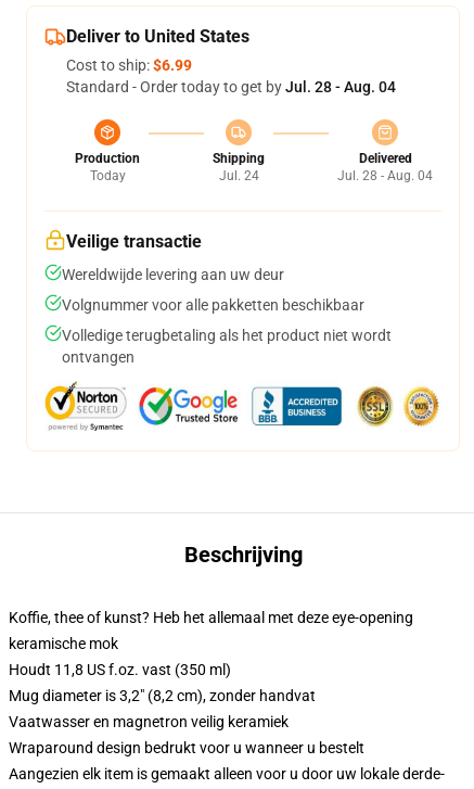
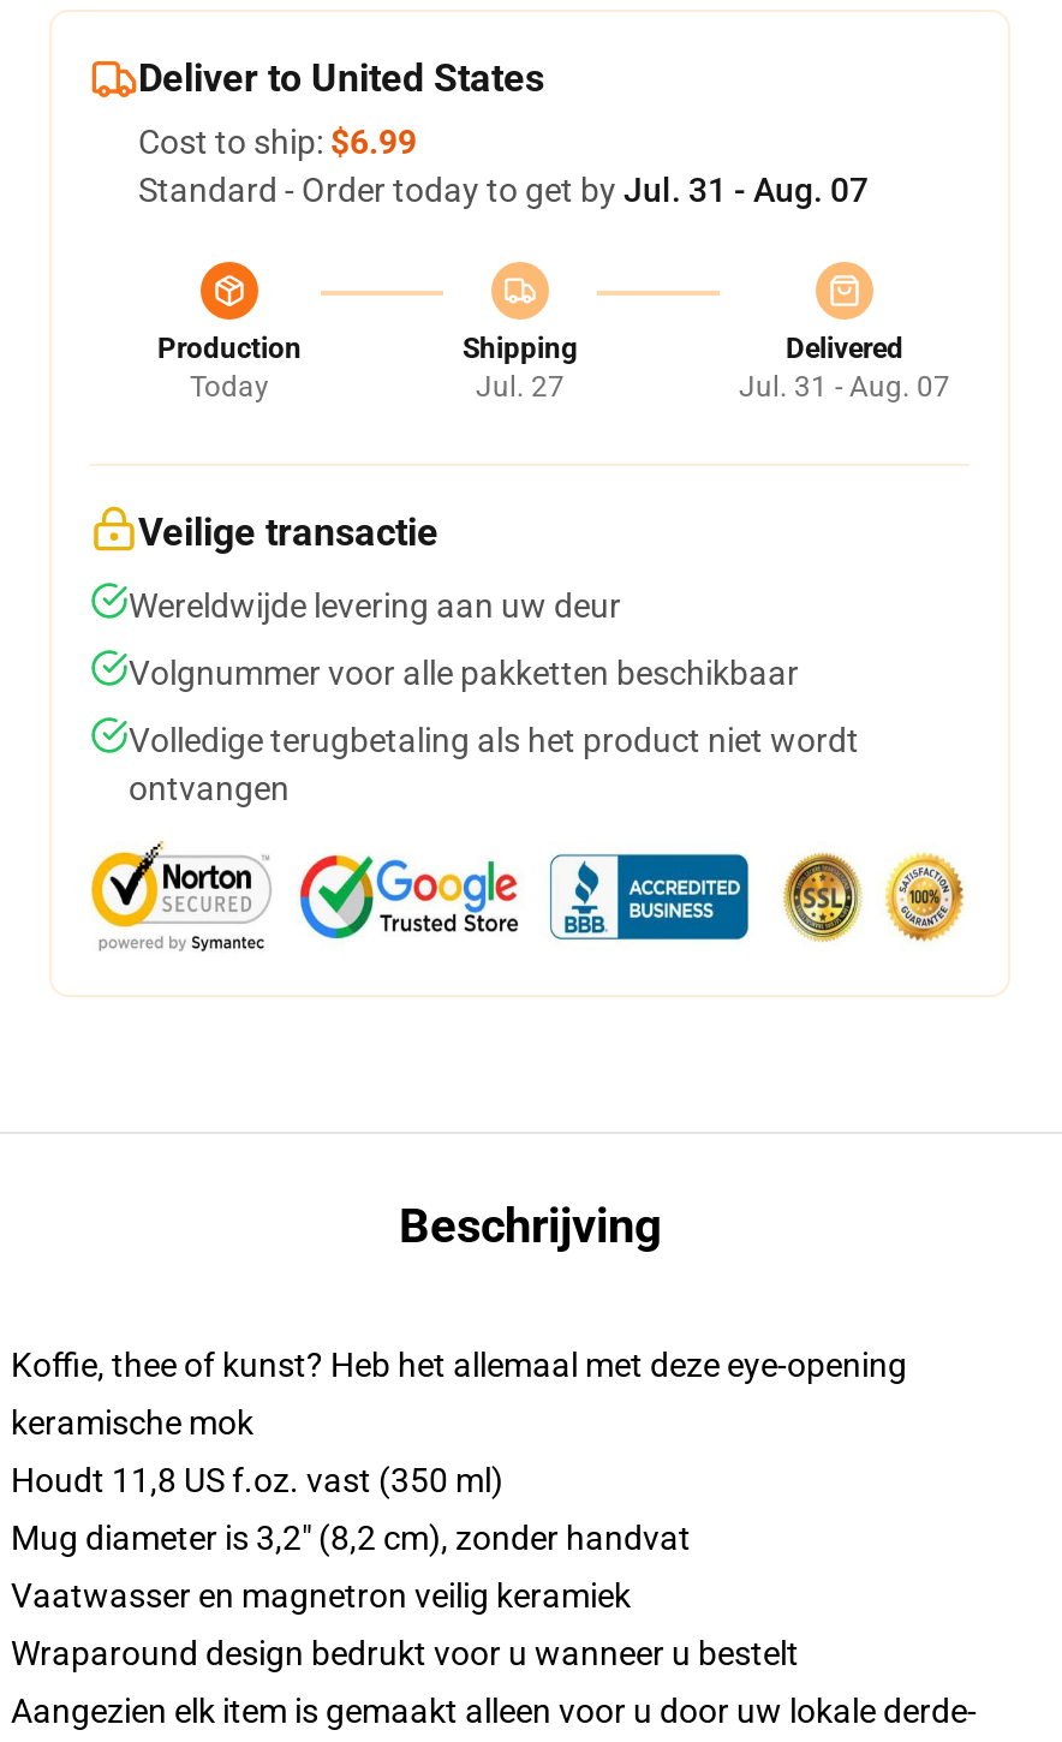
[66,78,396,96] Standard - Order today to get by Jul. 28 - Aug. 04 -> [138,171,869,209] Standard - Order today to get by Jul. 31 - Aug. 07
[219,168,259,183] Jul. 24 -> [476,370,565,404] Jul. 27
[337,168,433,183] Jul. 28 - Aug. 04 -> [739,370,950,404] Jul. 31 - Aug. 07

